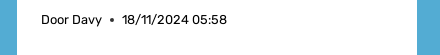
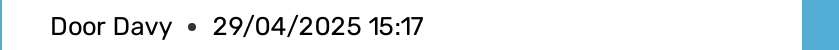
[41,12,227,27] Door Davy 18/11/2024 05:58 -> [50,10,424,40] Door Davy 29/04/2025 15:17

